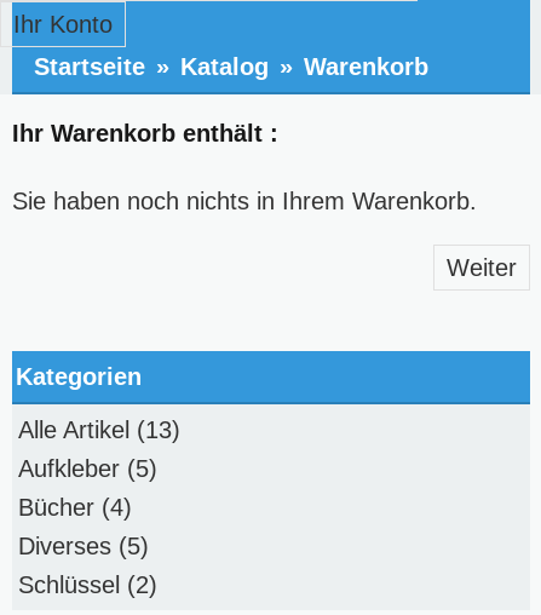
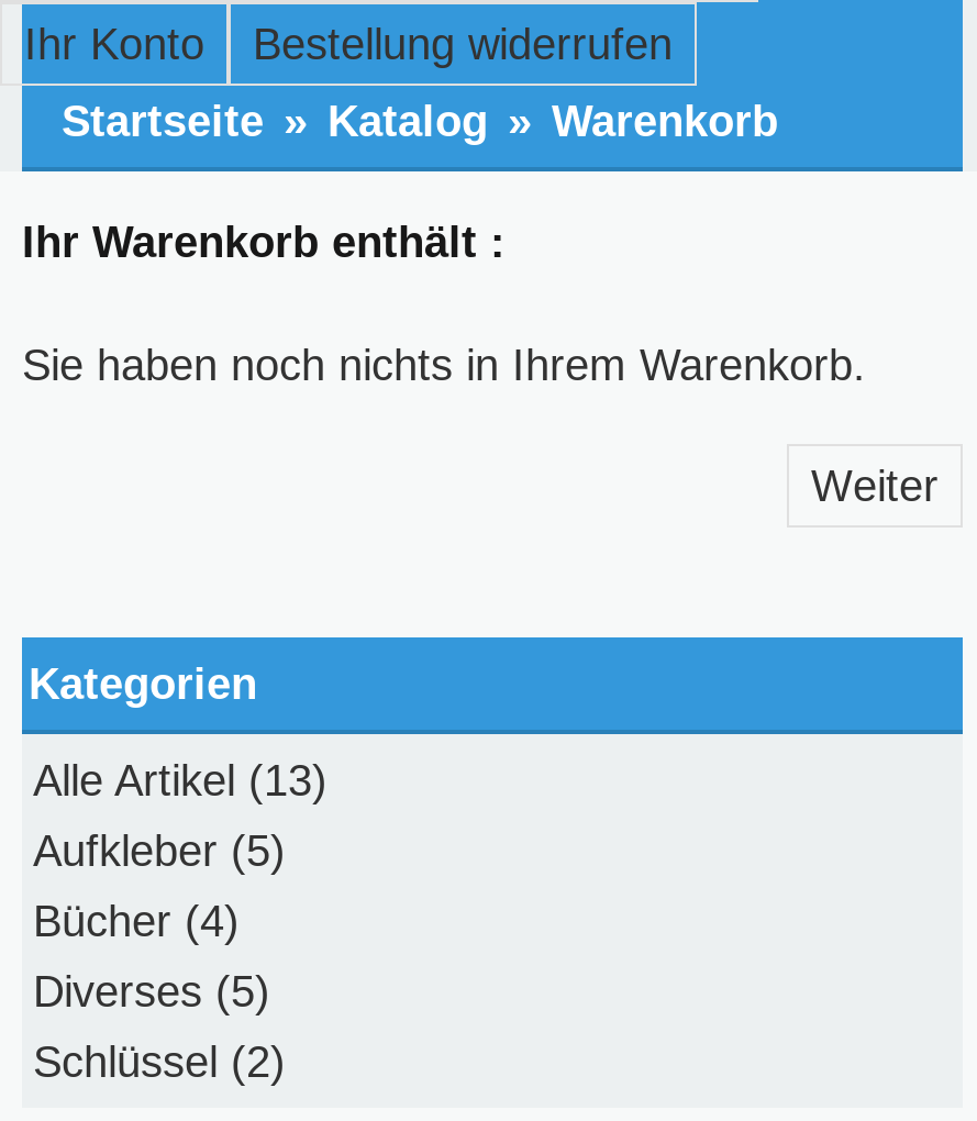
none -> [253,20,673,68] Bestellung widerrufen

